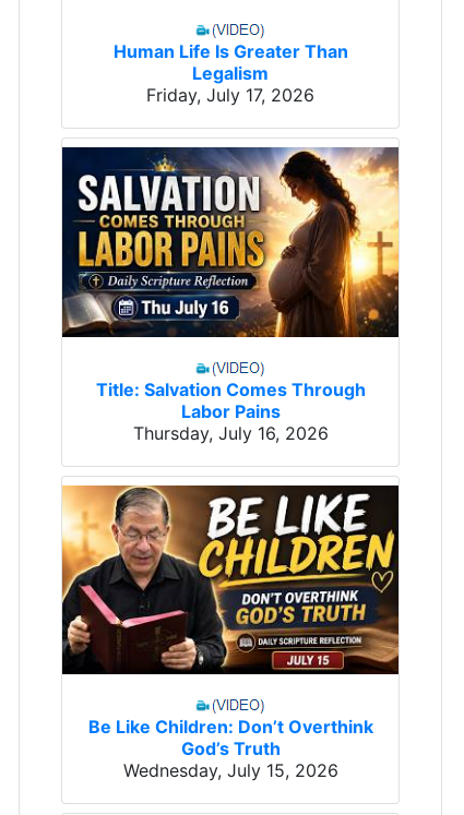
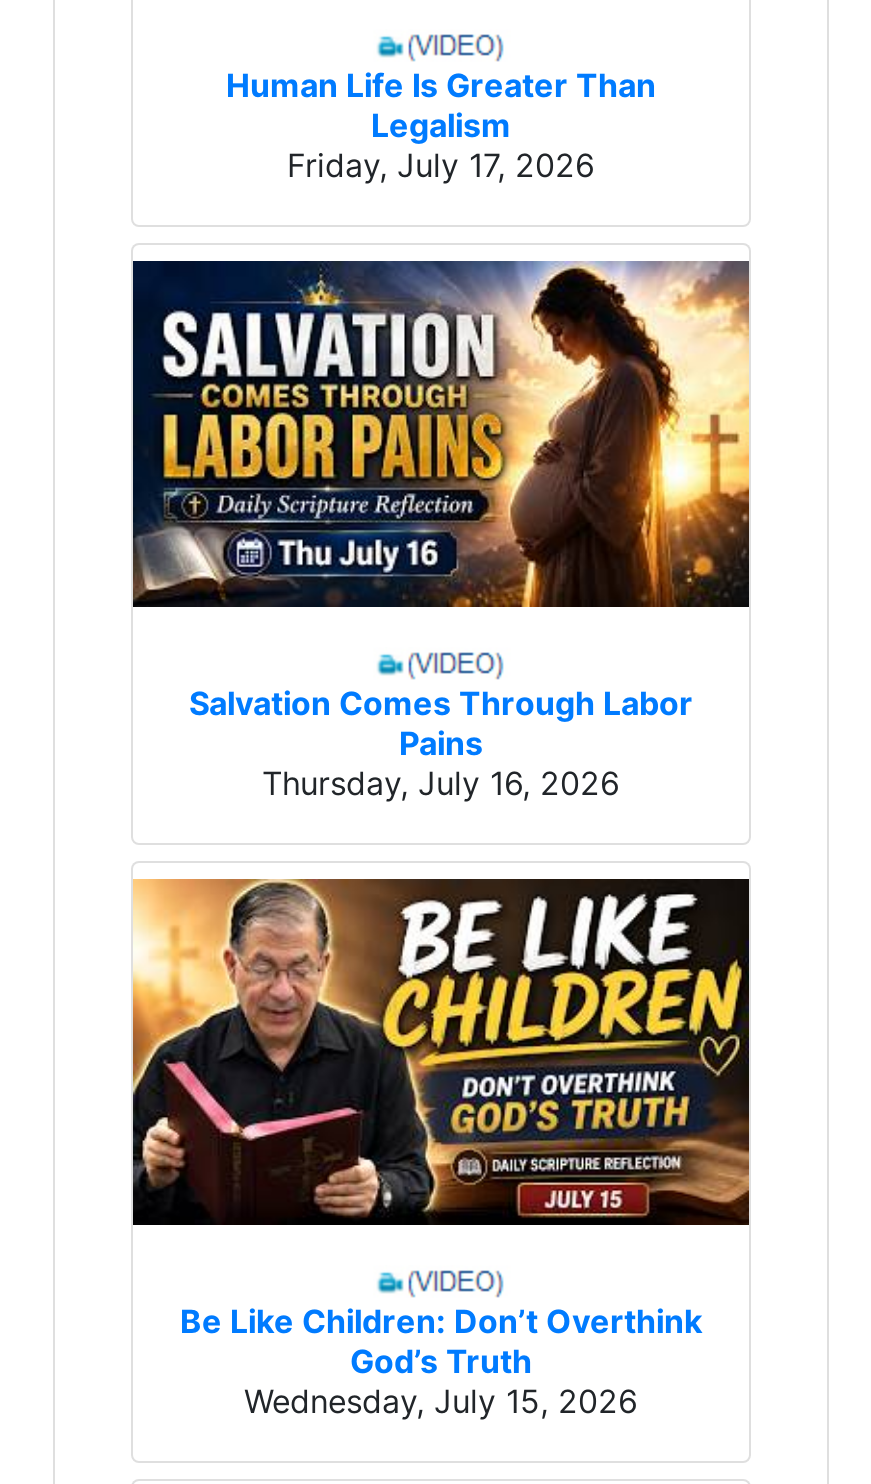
[96,378,365,422] Title: Salvation Comes Through | Labor Pains -> [189,683,693,763] Salvation Comes Through Labor | Pains

